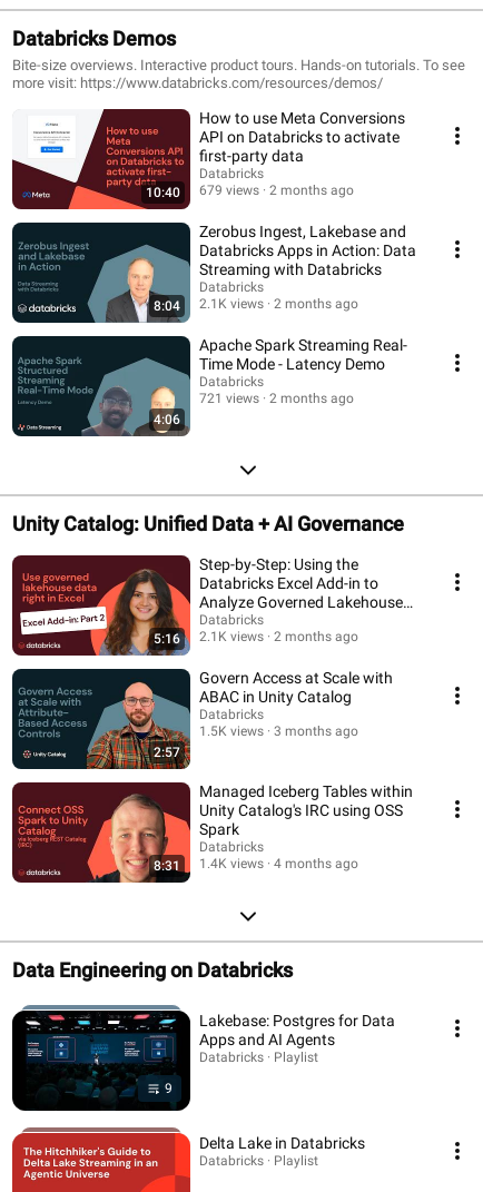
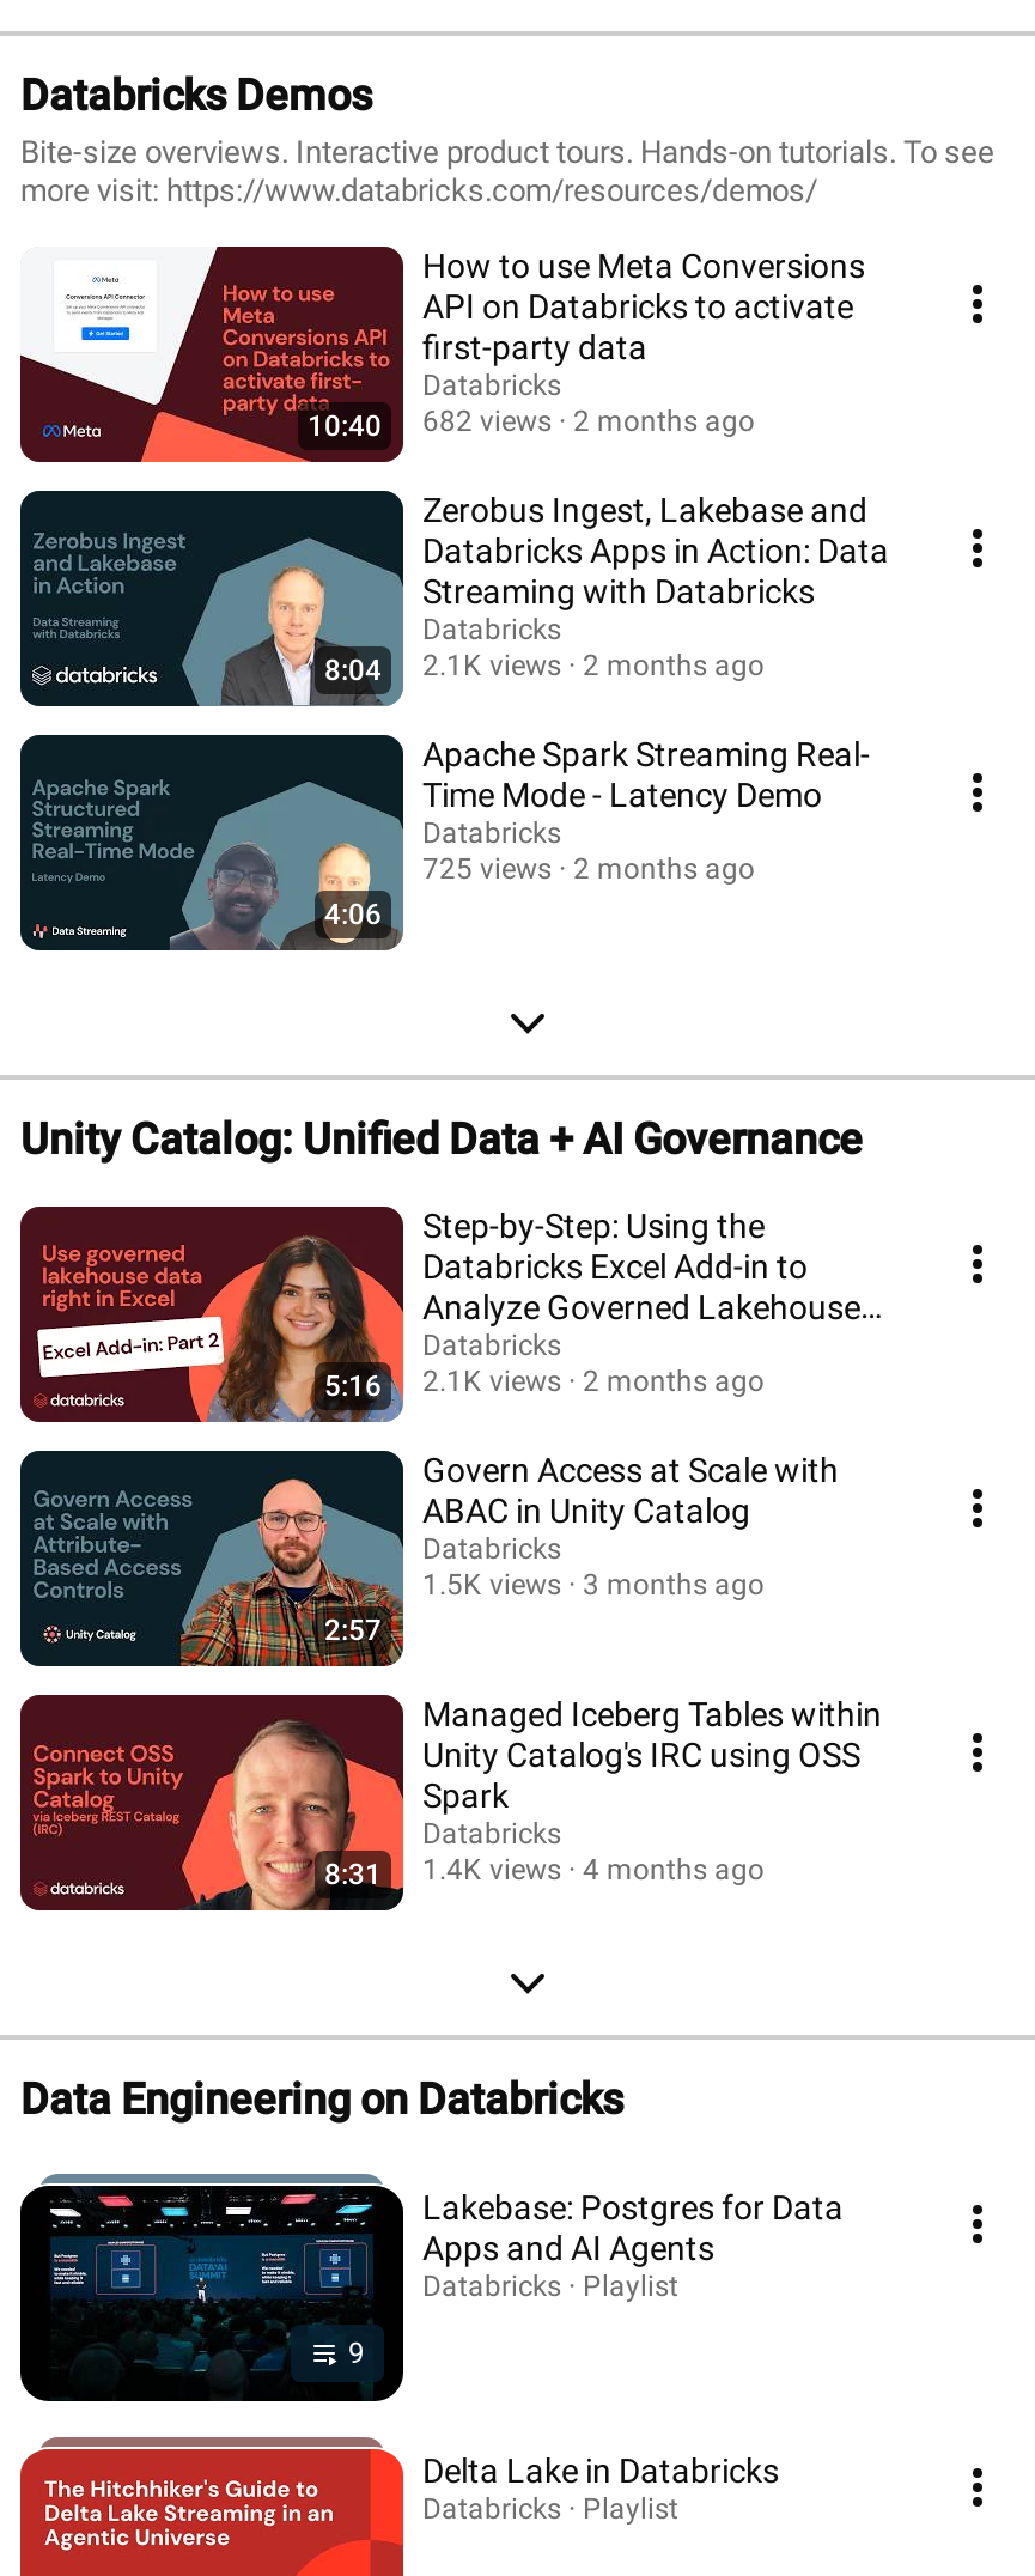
[146,182,354,200] 10:40 679 views 2 months ago -> [308,403,755,442] 10:40 682 views 2 months ago
[199,390,354,406] 721 views 2 months ago -> [422,851,755,885] 725 views 2 months ago

